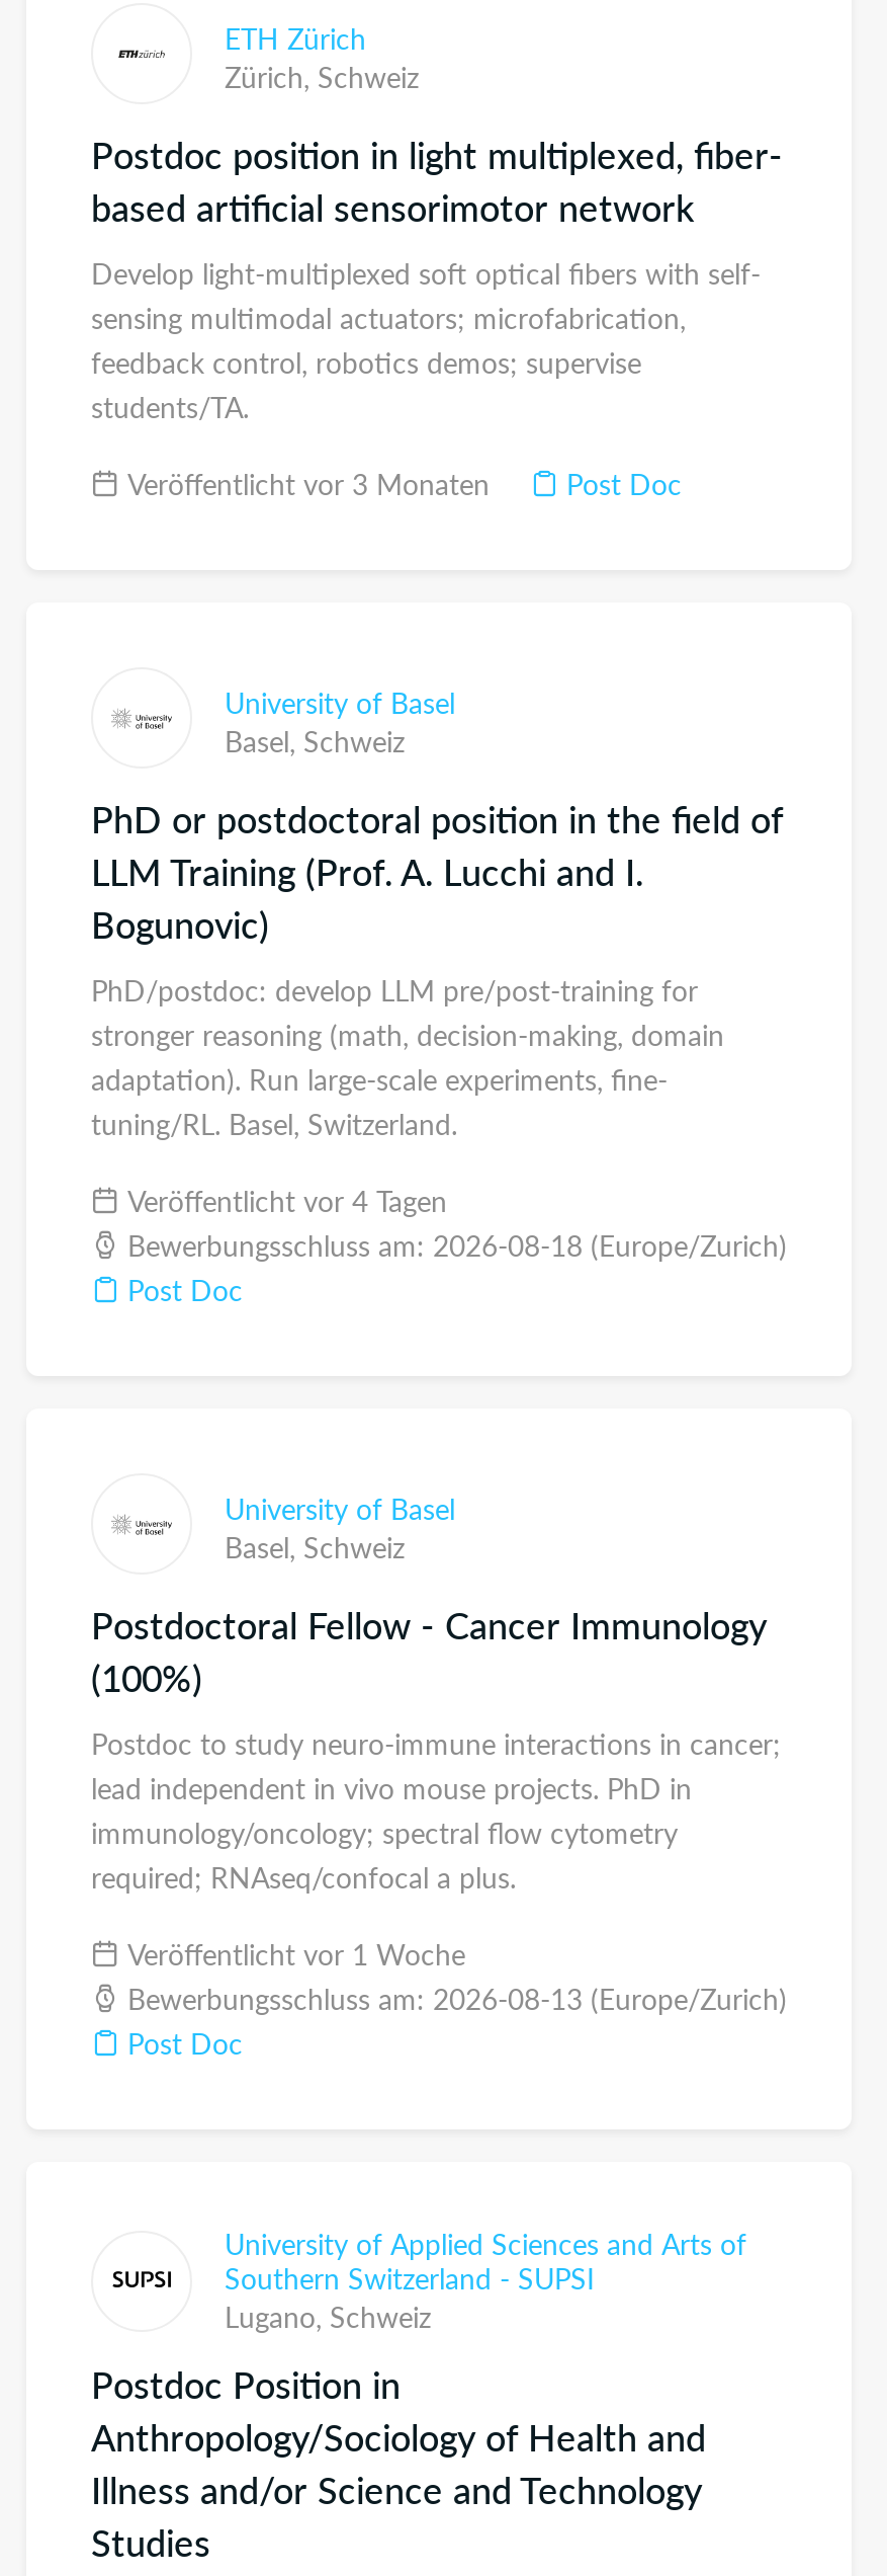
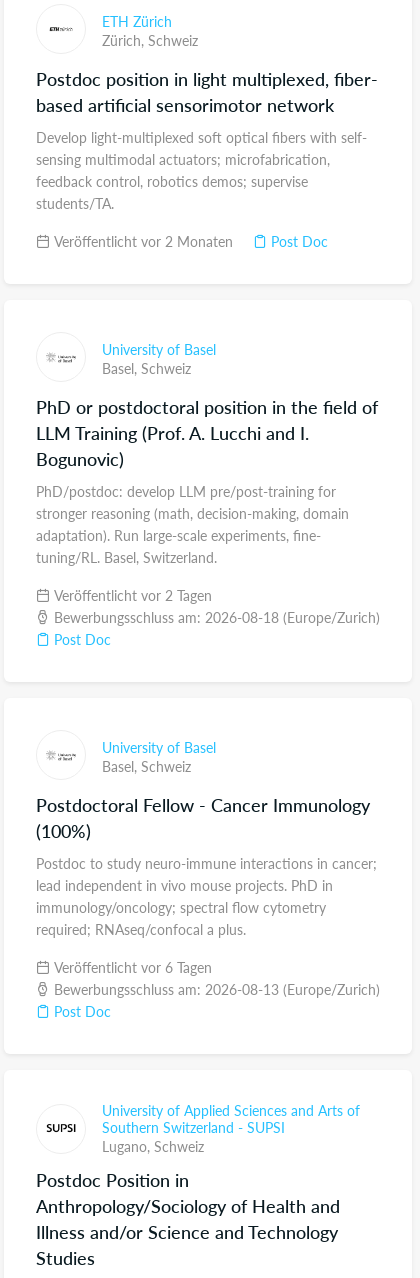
[119,463,490,503] Veröffentlicht vor 3 Monaten -> [50,231,233,251] Veröffentlicht vor 2 Monaten
[119,1180,447,1220] Veröffentlicht vor 4 Tagen -> [50,585,212,605] Veröffentlicht vor 2 Tagen
[119,1933,465,1974] Veröffentlicht vor 1 Woche -> [50,957,212,977] Veröffentlicht vor 6 Tagen

